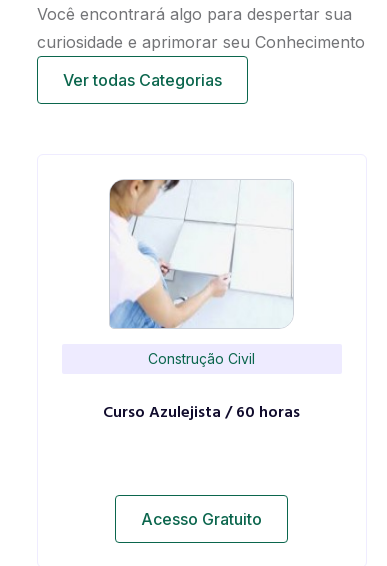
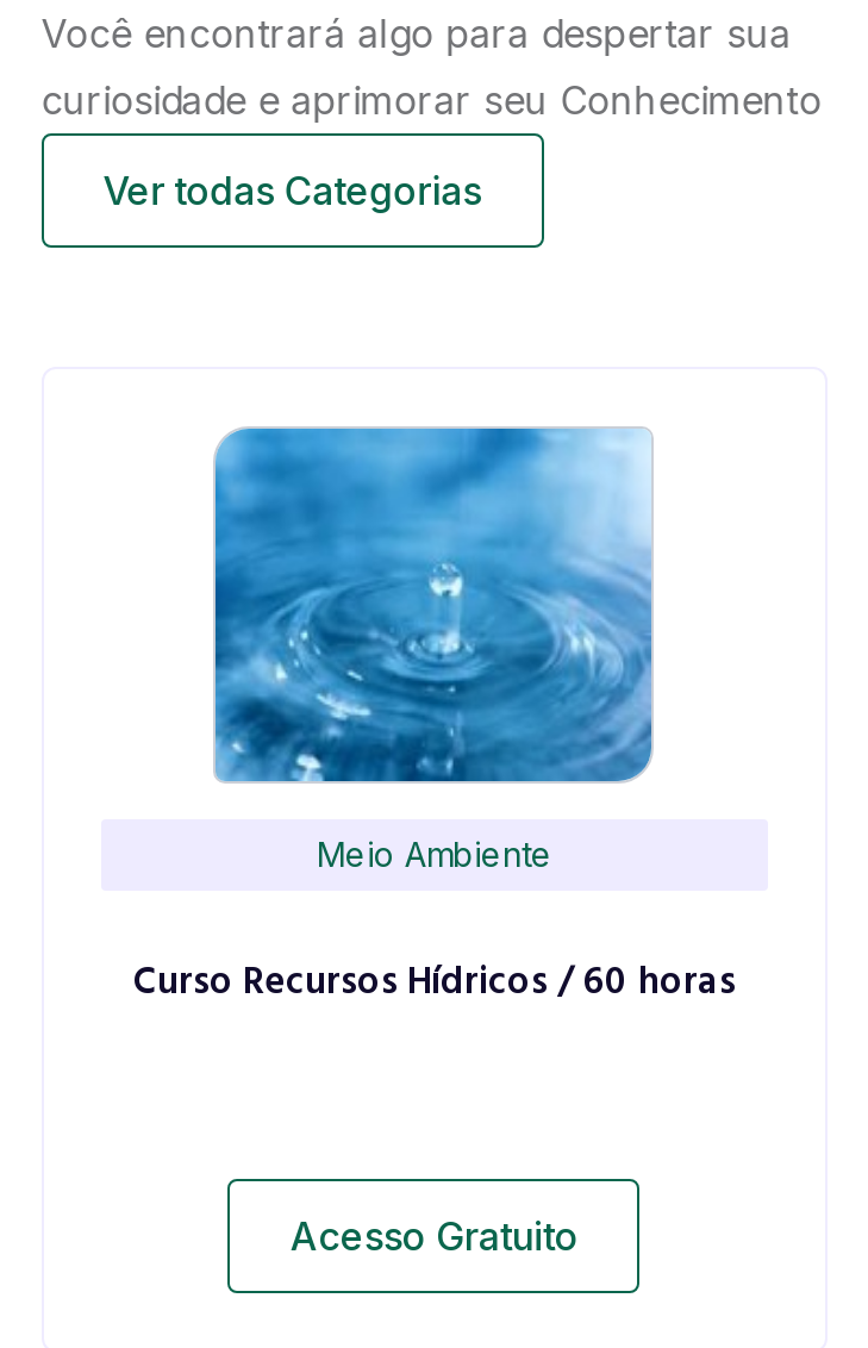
[109,179,294,367] [image] | Construção Civil -> [213,426,654,874] [image] | Meio Ambiente
[103,400,300,426] Curso Azulejista / 60 horas -> [133,952,736,1014] Curso Recursos Hídricos / 60 horas

